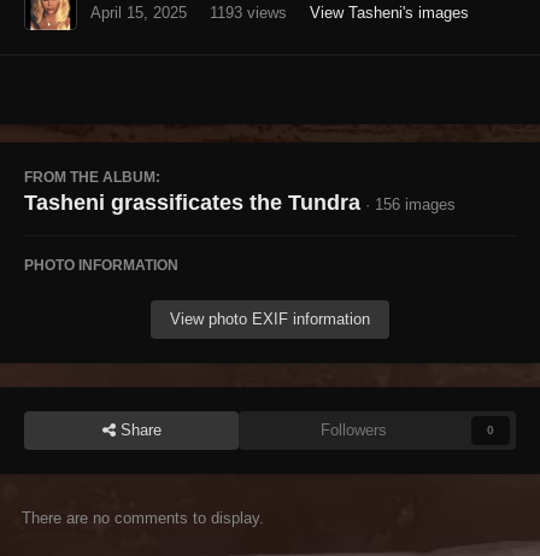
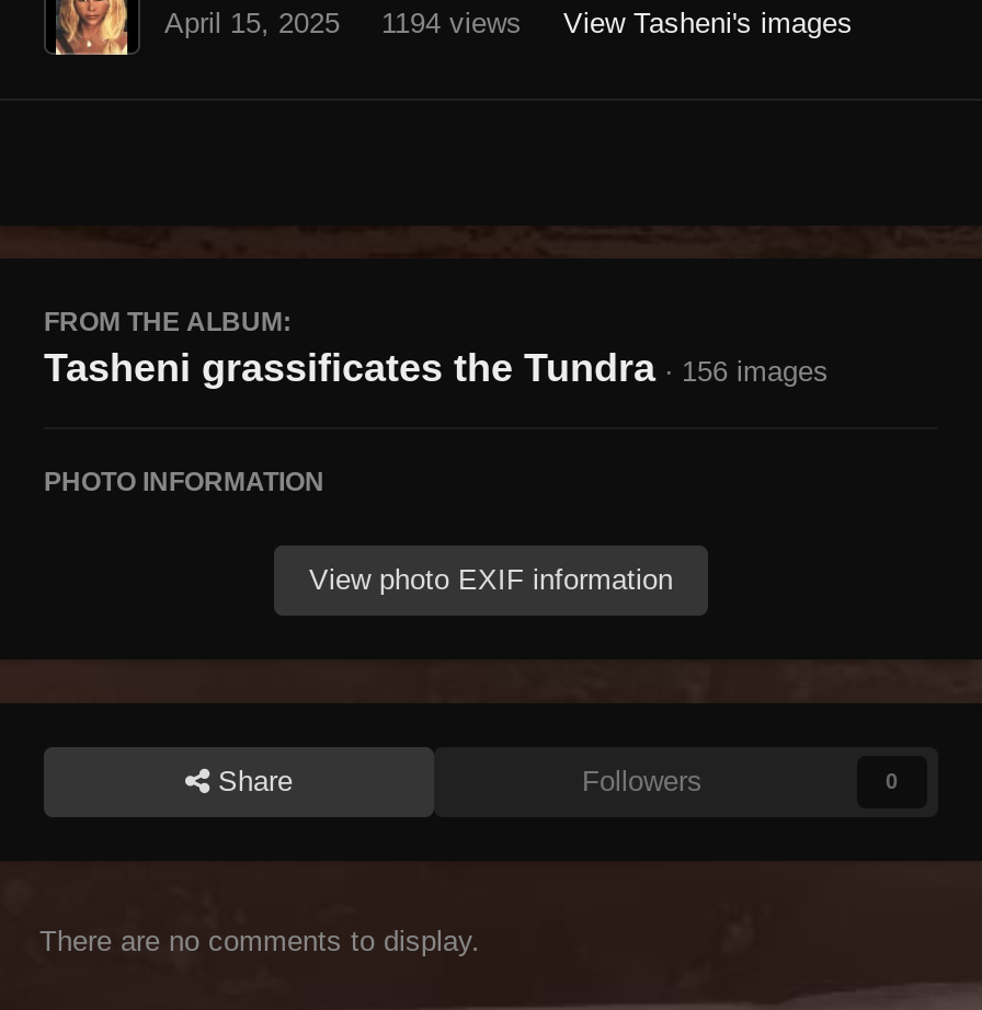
[90,4,469,22] April 15, 2025 1193 views View Tasheni's images -> [164,7,853,40] April 15, 2025 1194 views View Tasheni's images

